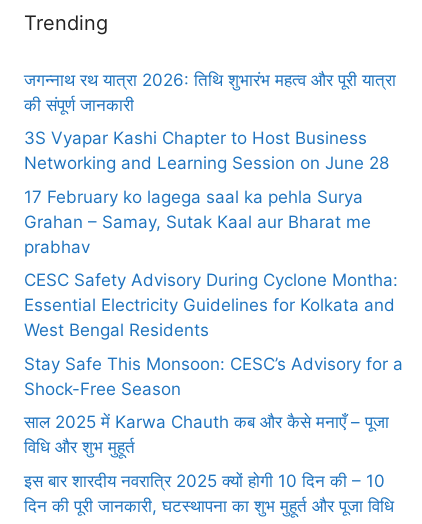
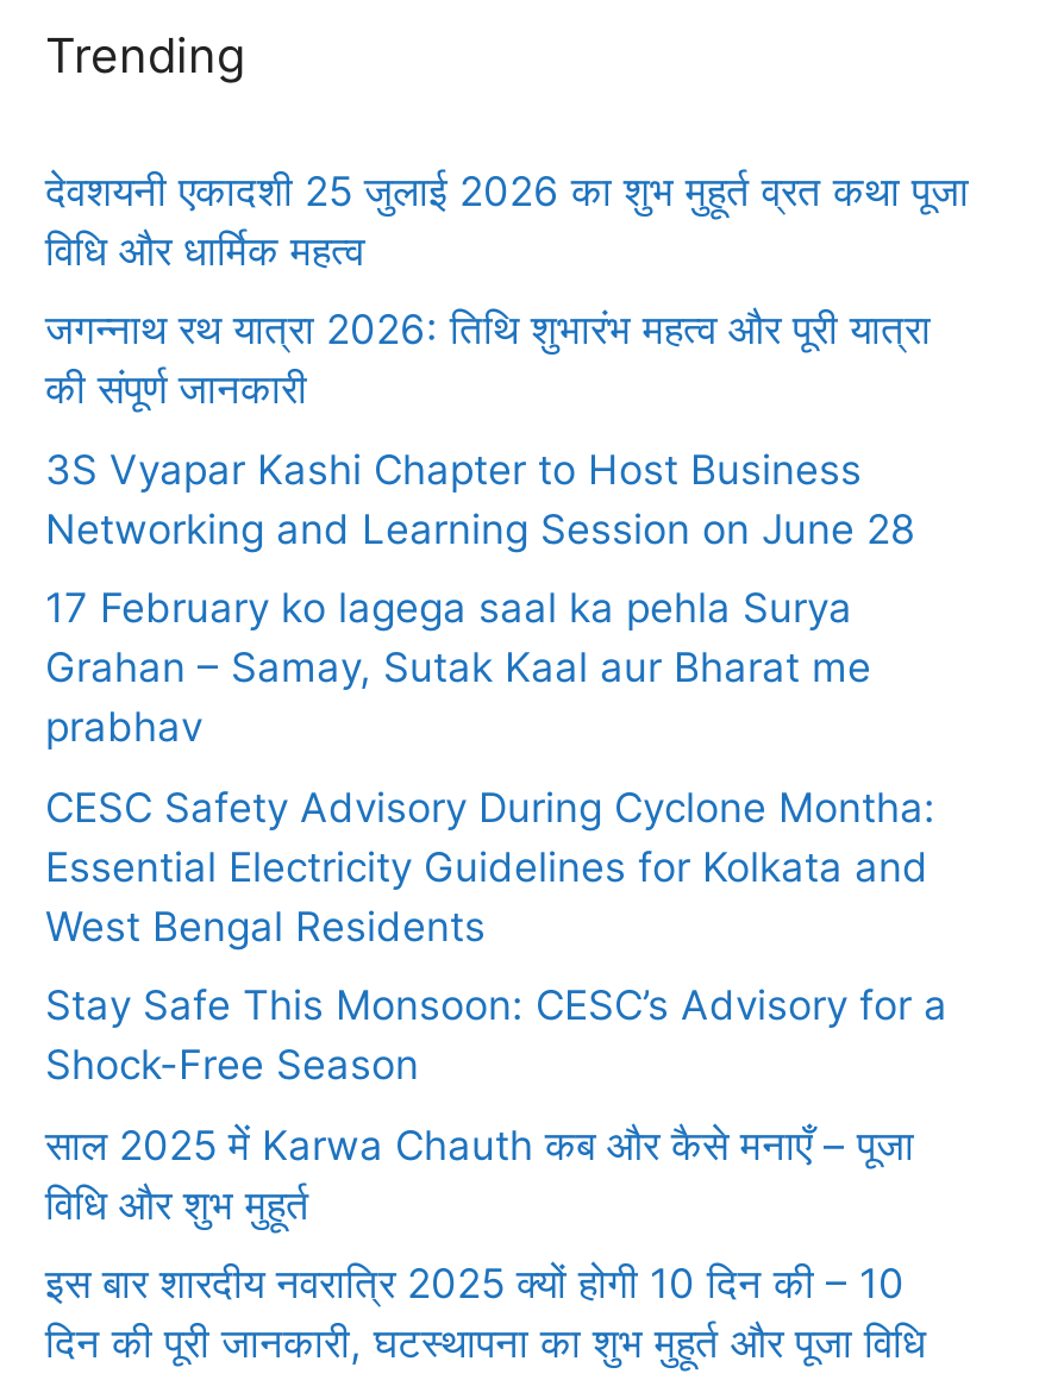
none -> [45,167,969,274] देवशयनी एकादशी 25 जुलाई 2026 का शुभ मुहूर्त व्रत कथा पूजा | विधि और धार्मिक महत्व

